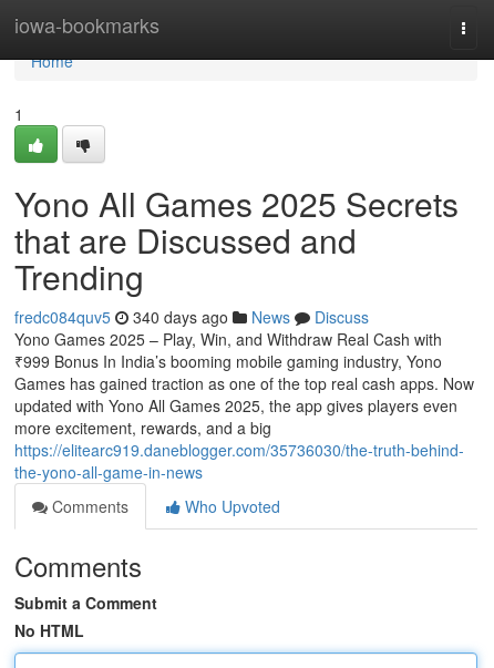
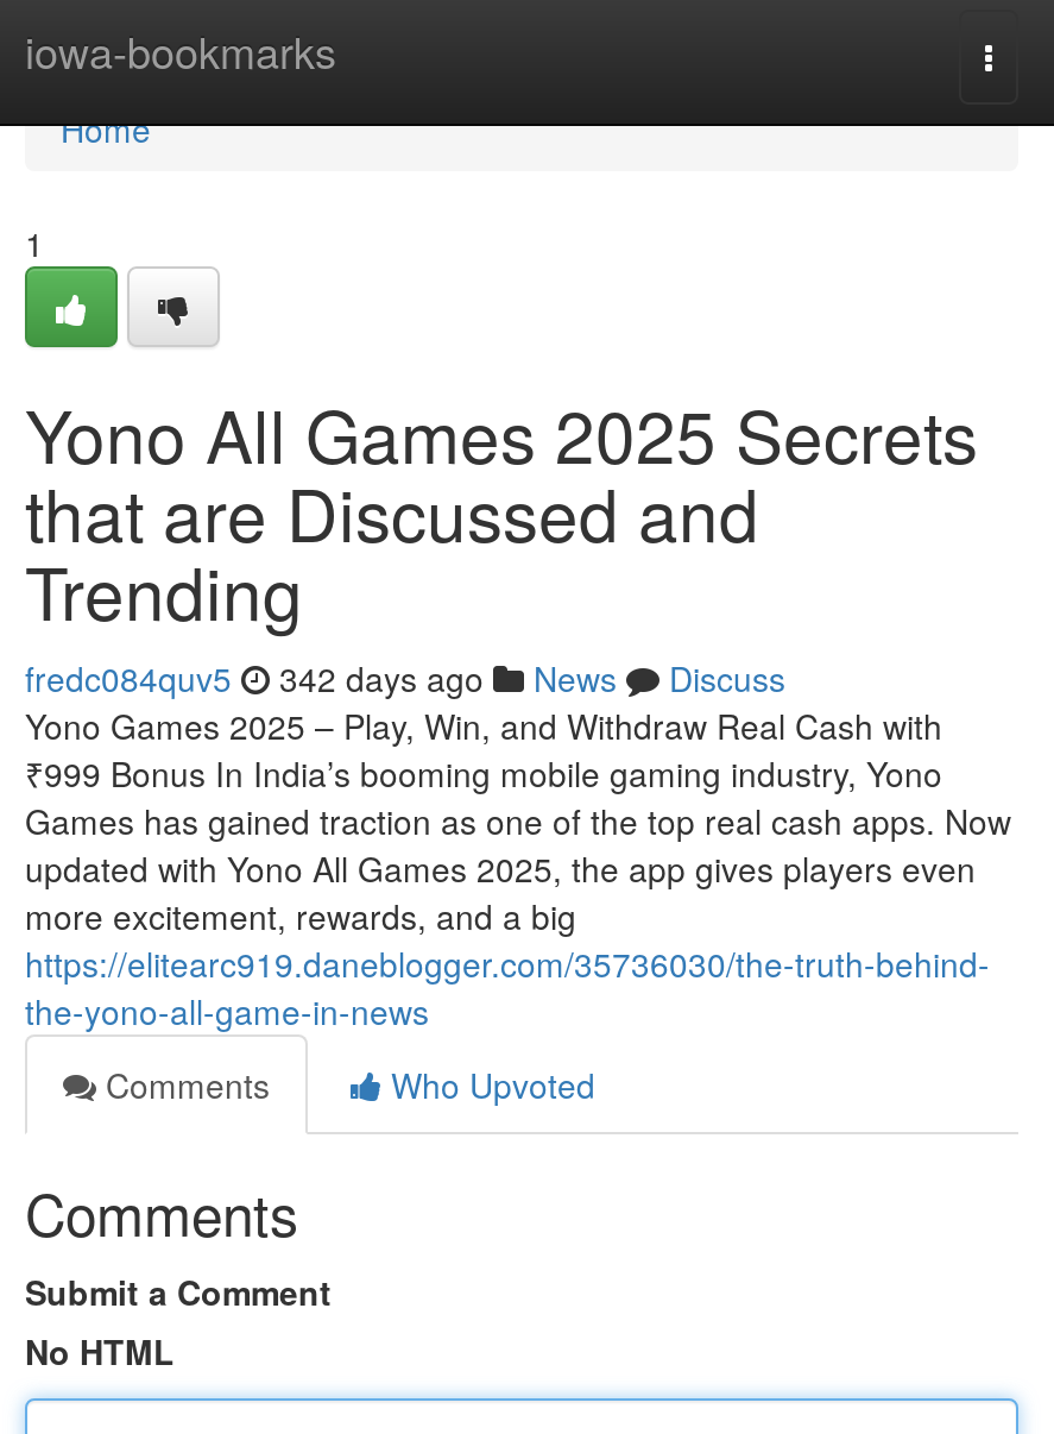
[14,306,369,328] fredc084quv5 340 days ago News Discuss -> [25,654,785,702] fredc084quv5 342 days ago News Discuss

